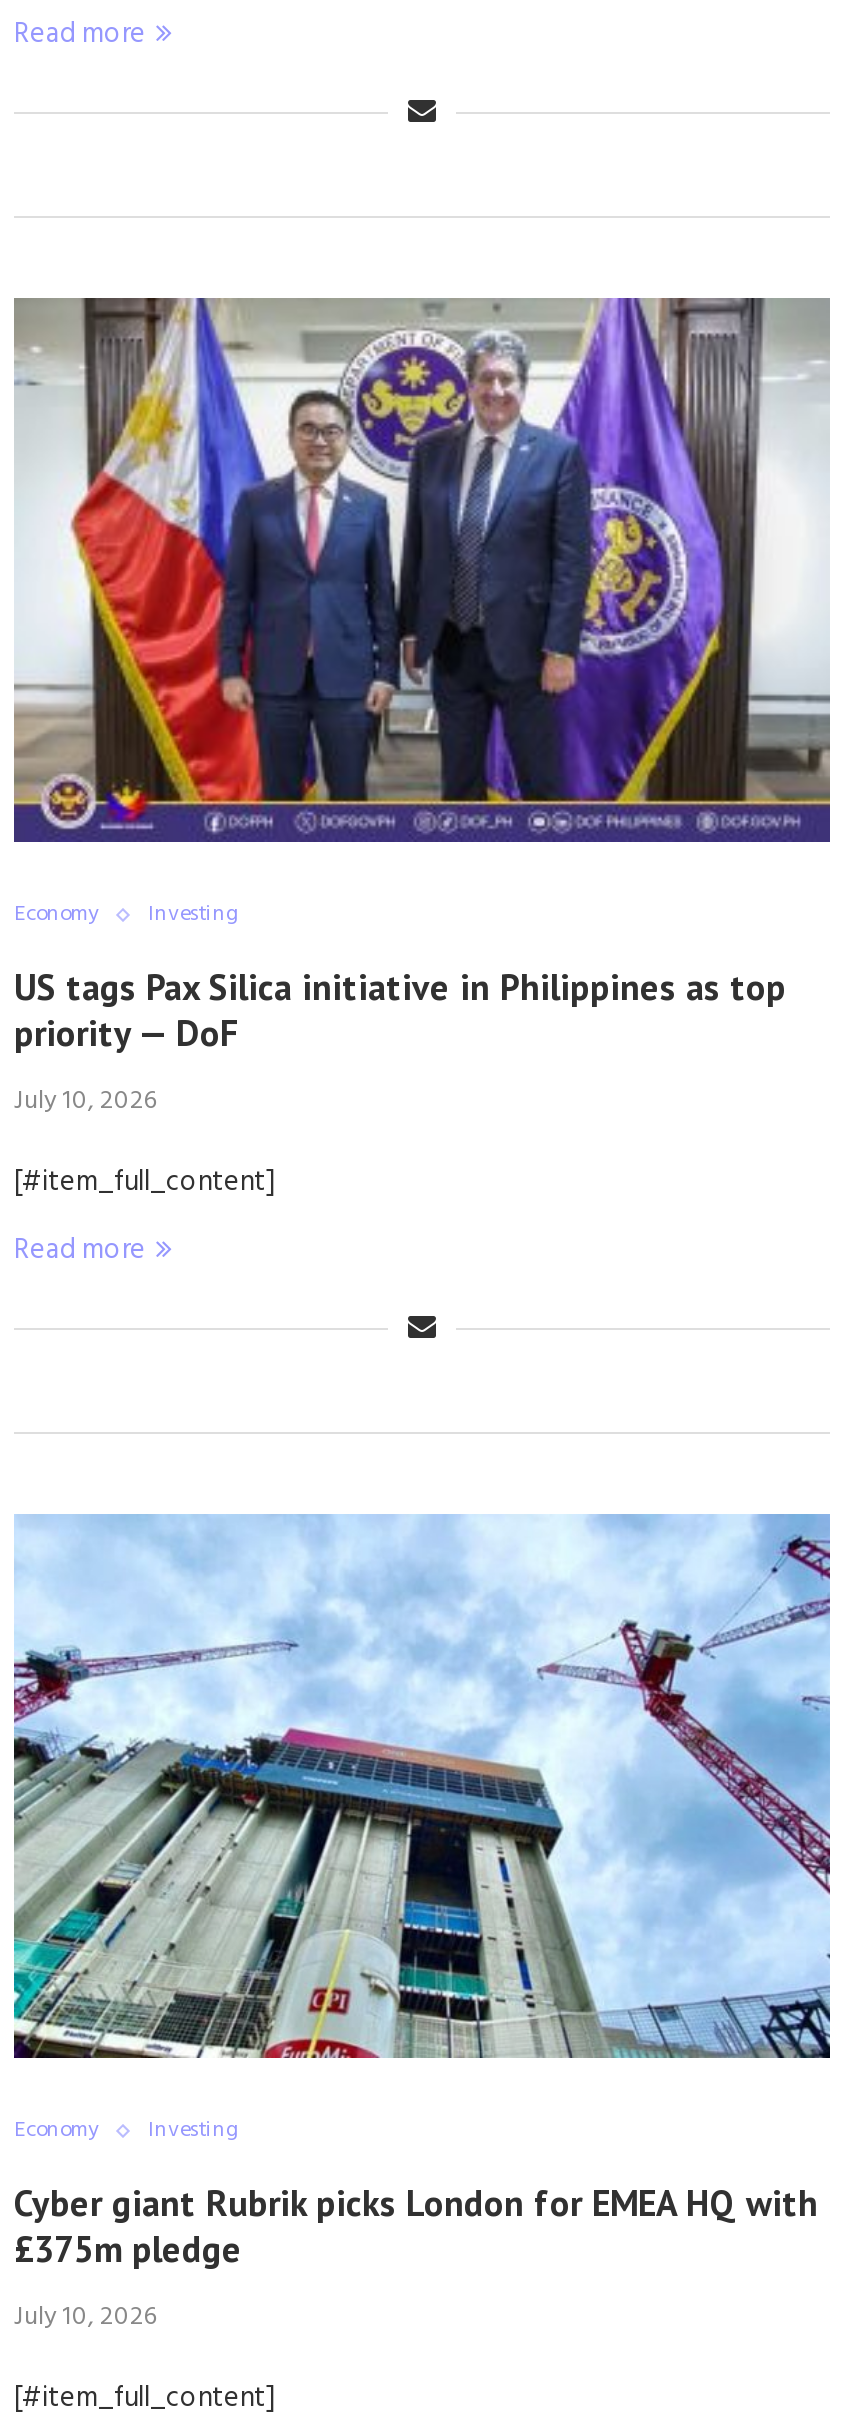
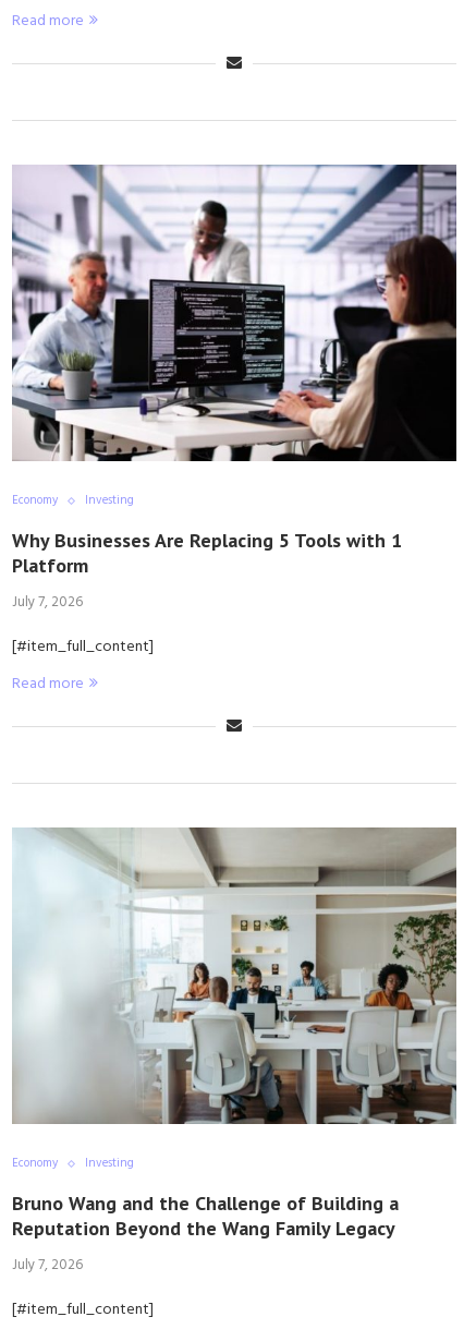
[14,296,832,844] [image] -> [11,164,457,462] [image]
[14,964,786,1056] US tags Pax Silica initiative in Philippines as top | priority — DoF -> [12,528,402,578] Why Businesses Are Replacing 5 Tools with 1 | Platform
[14,1080,158,1122] July 10, 2026 -> [12,591,83,614] July 7, 2026
[12,1512,832,2060] [image] -> [12,826,457,1125] [image]
[14,2180,818,2272] Cyber giant Rubrik picks London for EMEA HQ with | £375m pledge -> [12,1191,399,1241] Bruno Wang and the Challenge of Building a | Reputation Beyond the Wang Family Legacy
[14,2296,158,2338] July 10, 2026 -> [12,1254,83,1277] July 7, 2026

